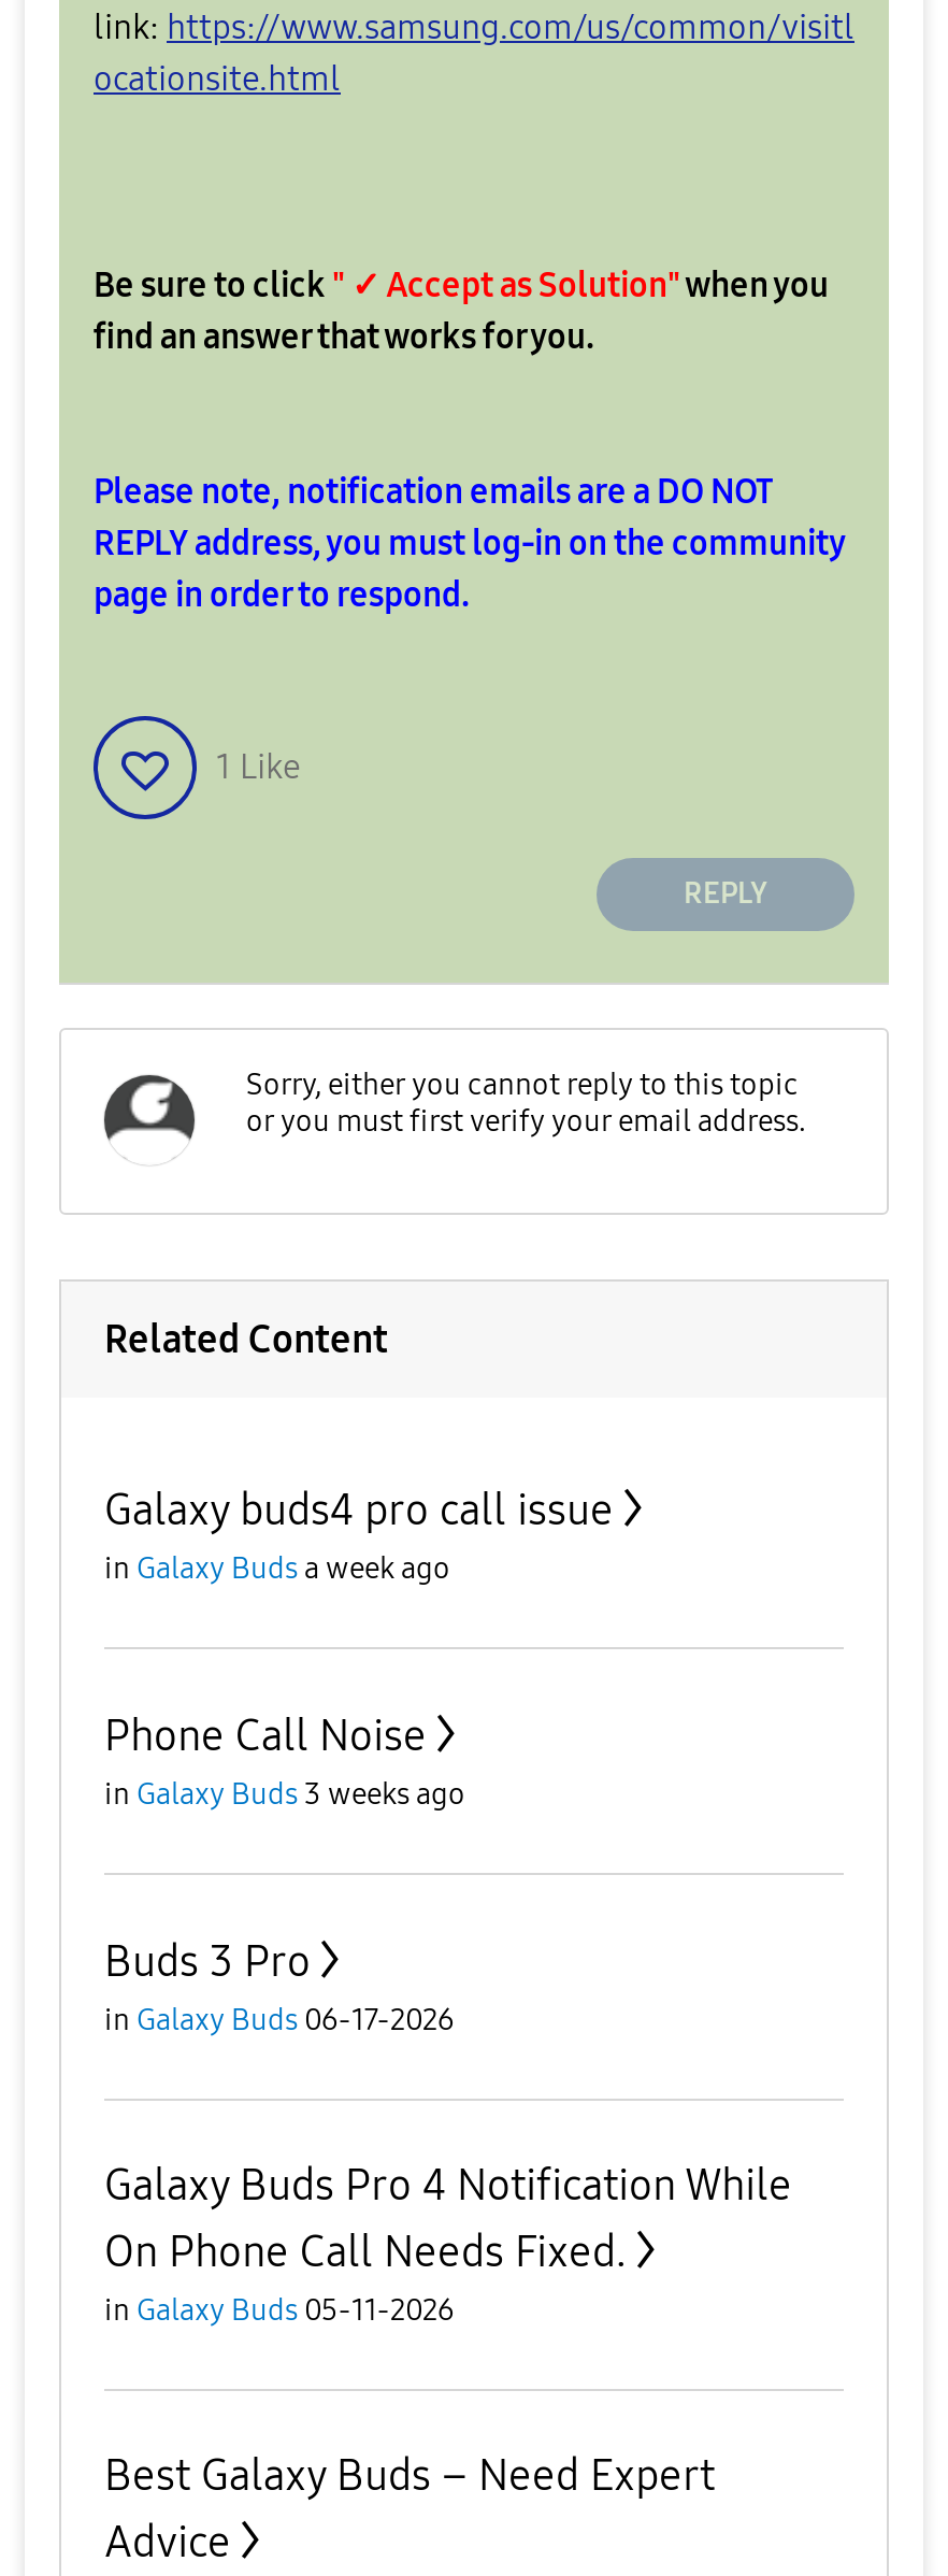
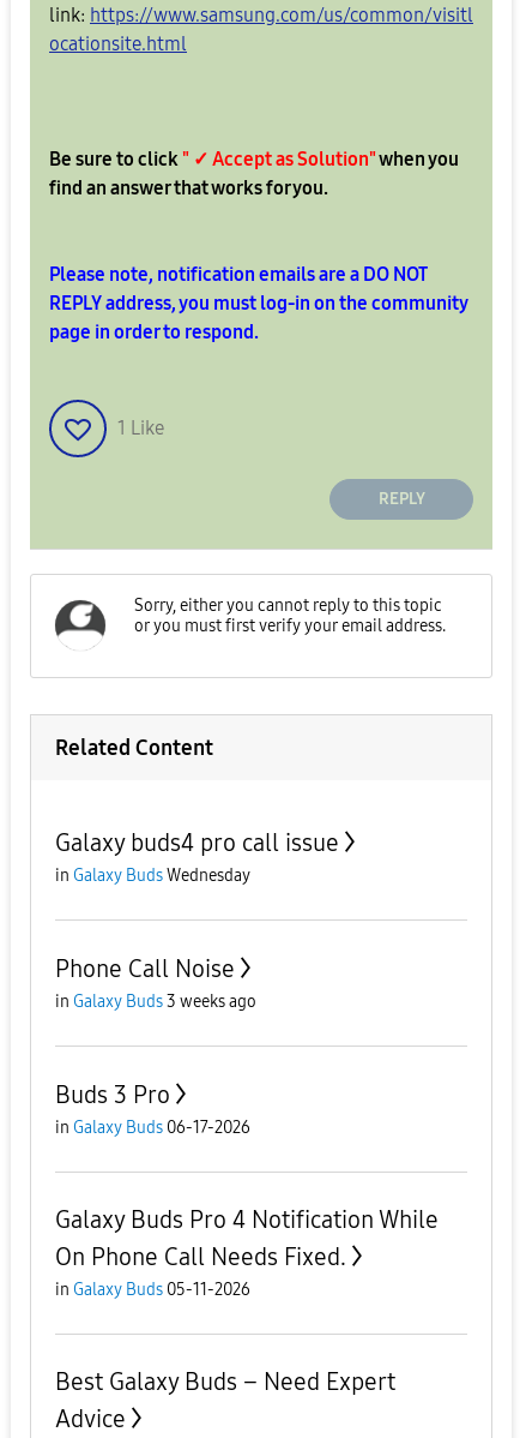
[104,1550,450,1586] in Galaxy Buds a week ago -> [55,865,250,886] in Galaxy Buds Wednesday

